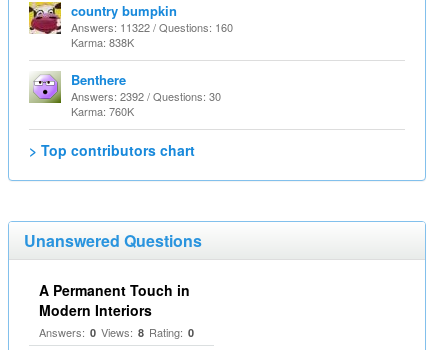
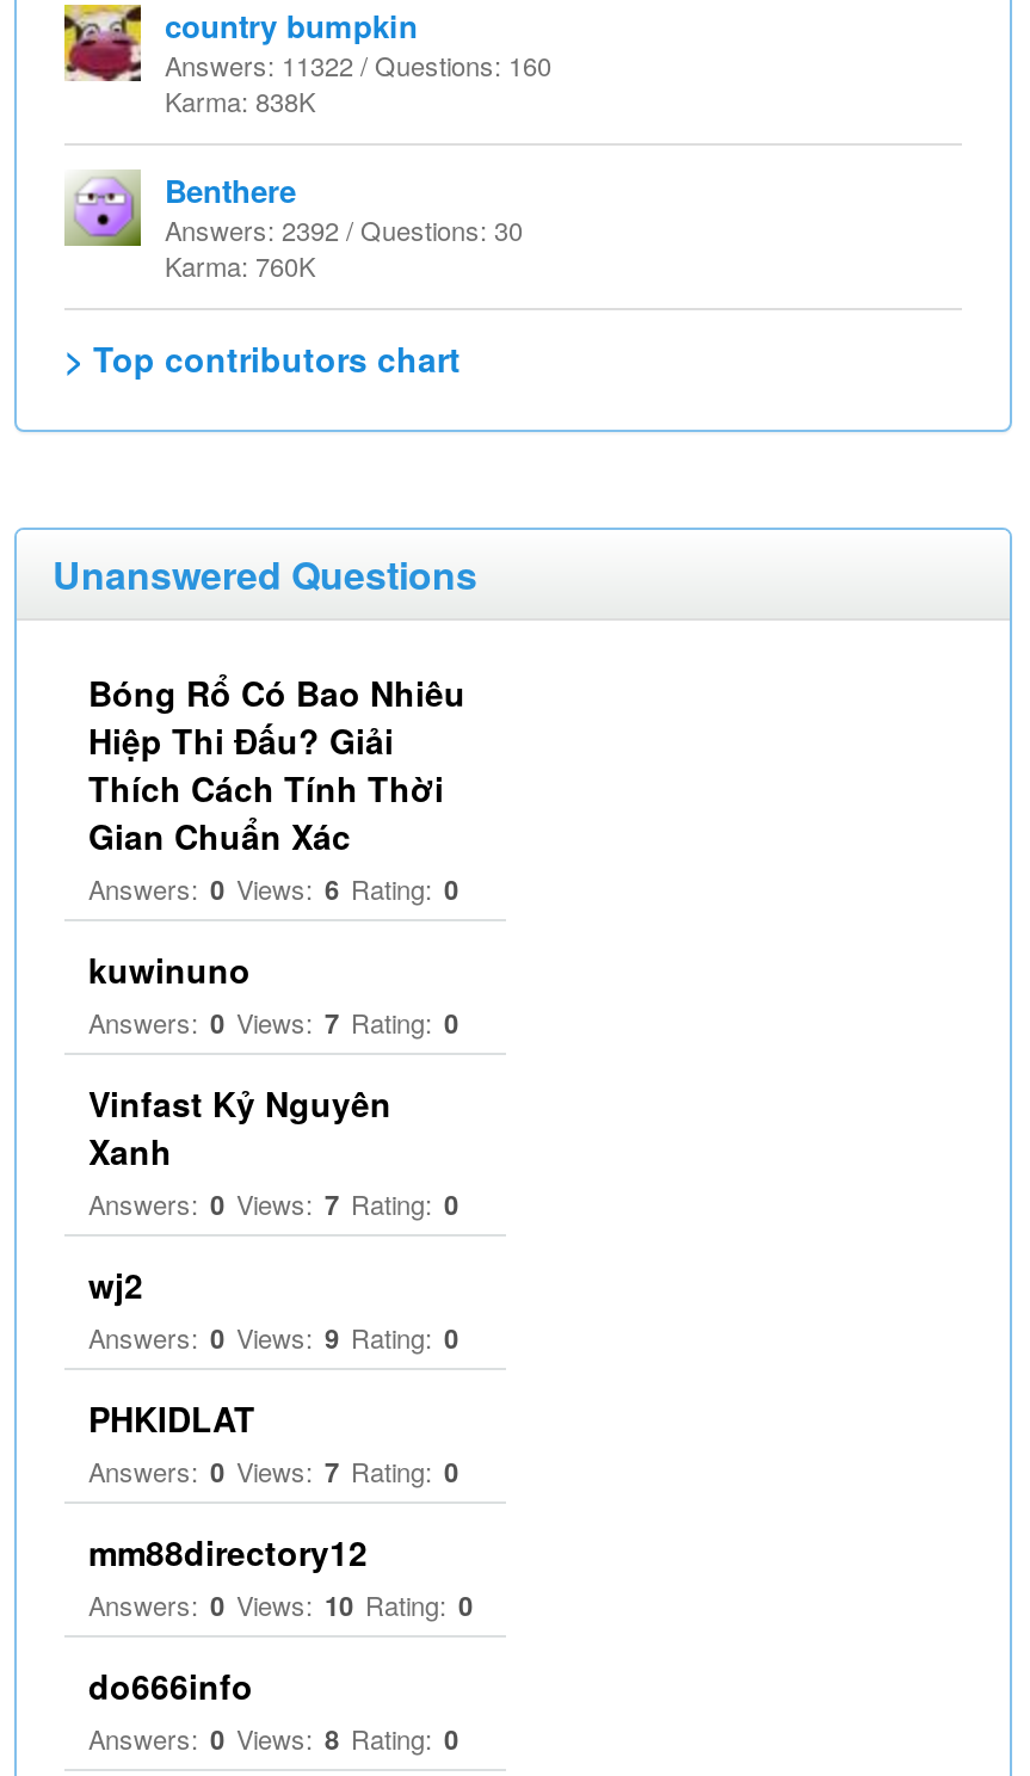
[39,280,190,320] A Permanent Touch in | Modern Interiors -> [88,668,473,1709] Bóng Rổ Có Bao Nhiêu | Hiệp Thi Đấu? Giải | Thích Cách Tính Thời | Gian Chuẩn Xác | Answers: 0 Views: 6 Rating: 0 | kuwinuno | Answers: 0 Views: 7 Rating: 0 | Vinfast Kỷ Nguyên | Xanh | Answers: 0 Views: 7 Rating: 0 | wj2 | Answers: 0 Views: 9 Rating: 0 | PHKIDLAT | Answers: 0 Views: 7 Rating: 0 | mm88directory12 | Answers: 0 Views: 10 Rating: 0 | do666info

